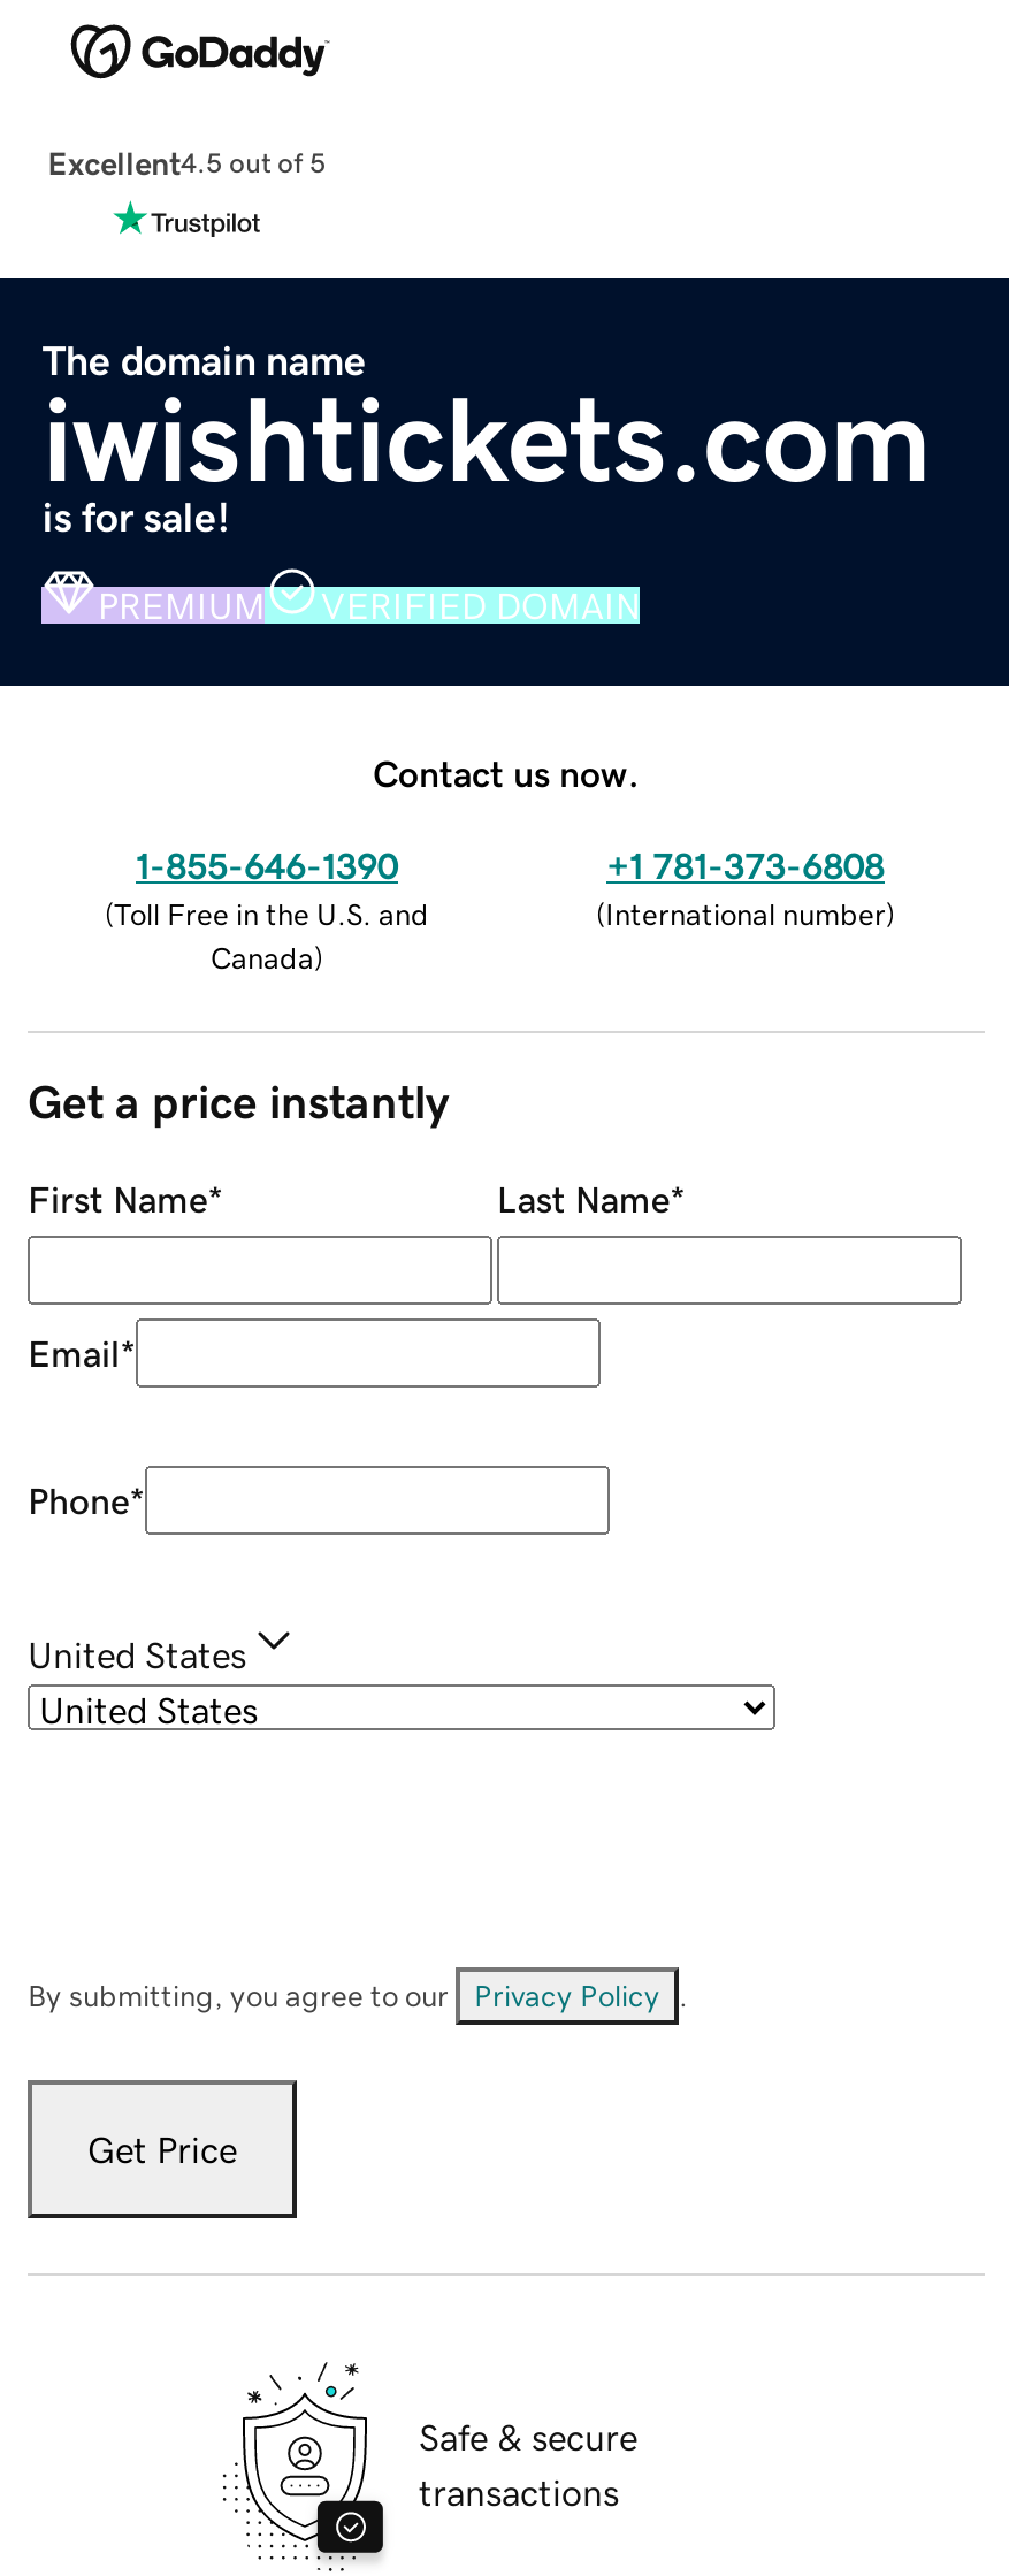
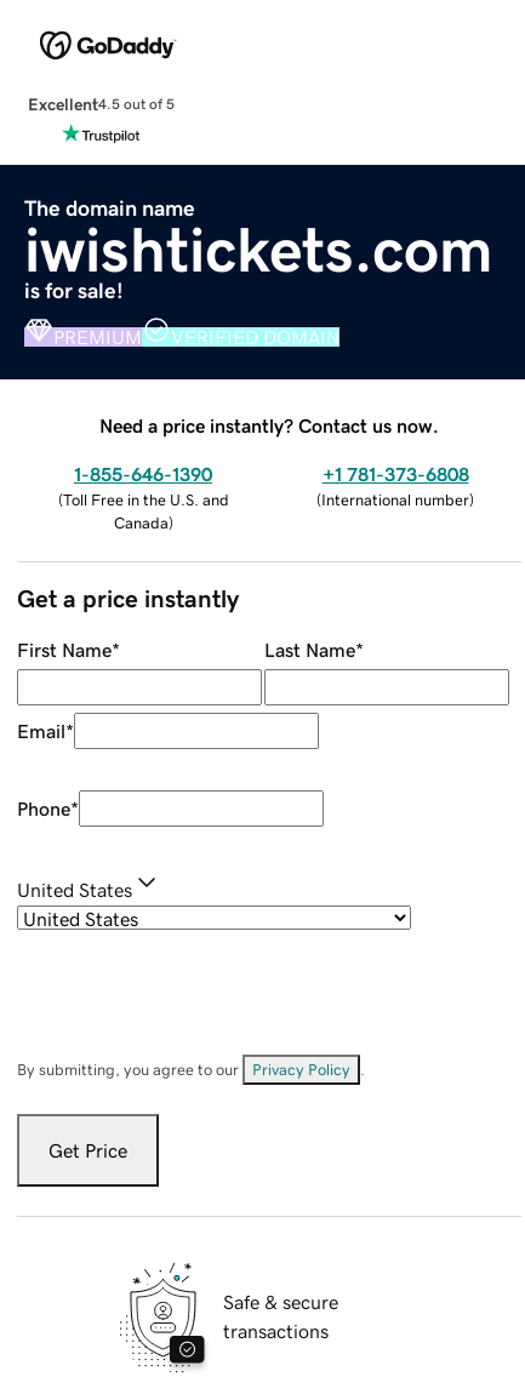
[373,754,640,791] Contact us now. -> [99,415,439,435] Need a price instantly? Contact us now.

